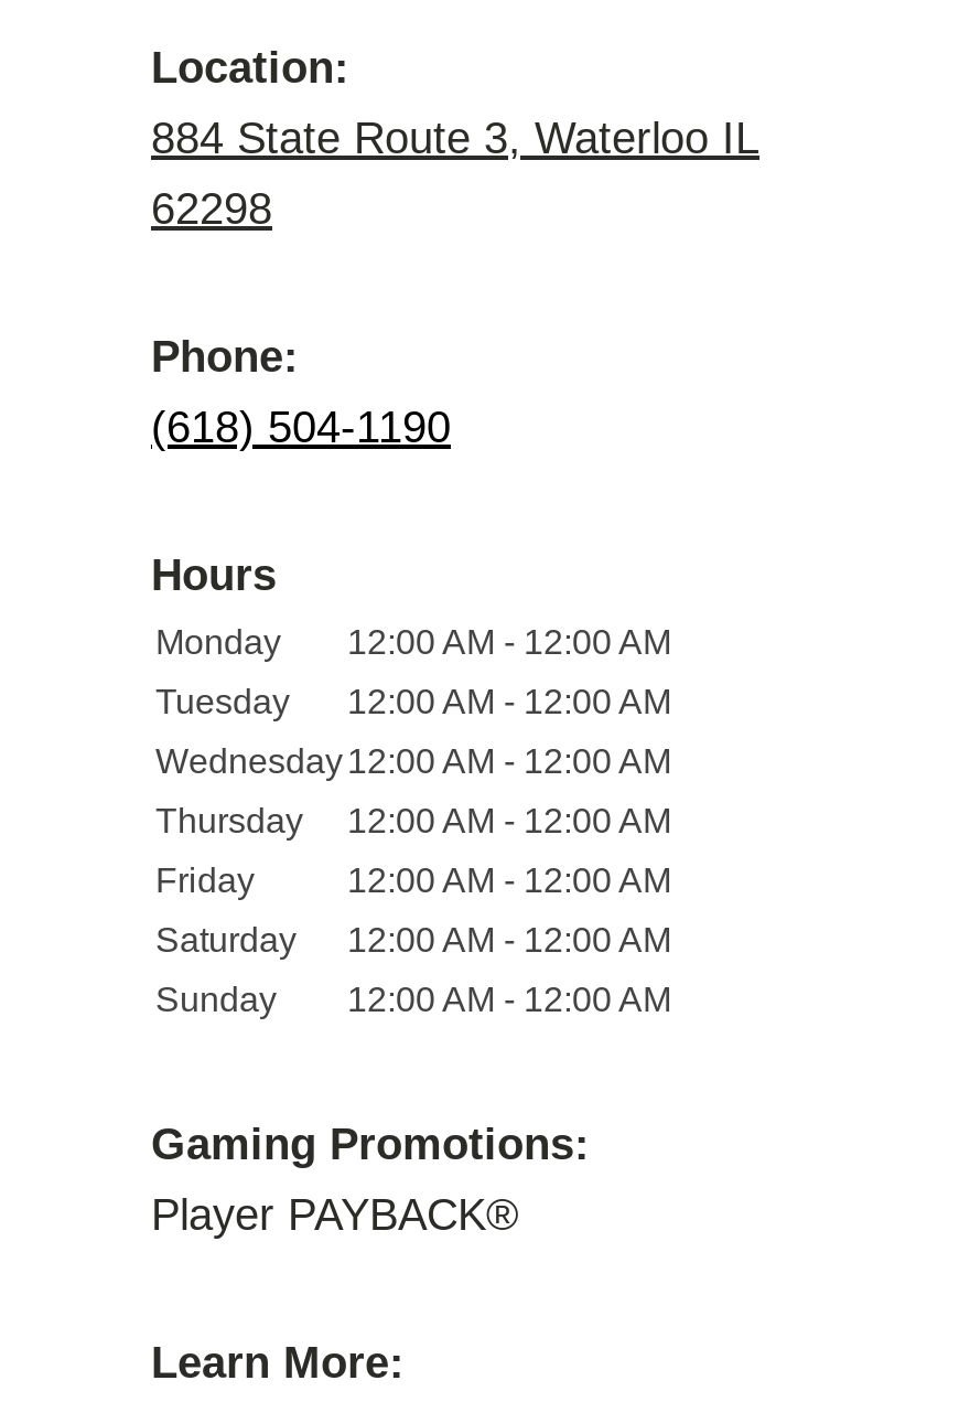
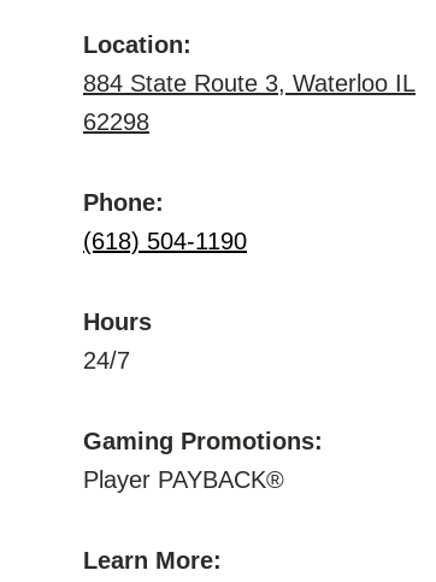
[155,623,671,1018] Monday | 12:00 AM - 12:00 AM | Tuesday | 12:00 AM - 12:00 AM | Wednesday 12:00 AM - 12:00 AM | Thursday | 12:00 AM - 12:00 AM | Friday | 12:00 AM - 12:00 AM | Saturday | 12:00 AM - 12:00 AM | Sunday | 12:00 AM - 12:00 AM -> [83,347,130,374] 24/7

